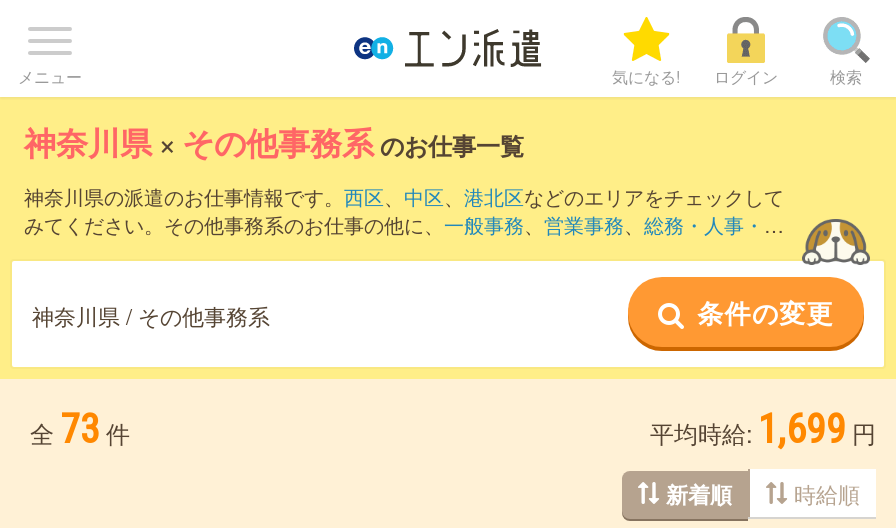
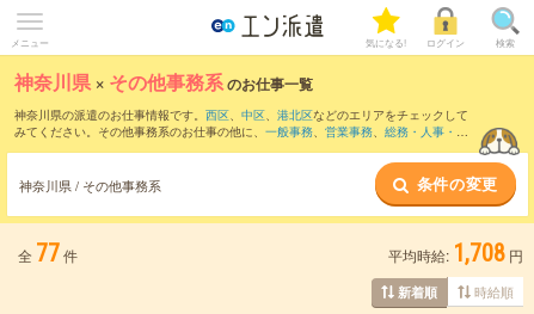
[30,405,130,453] 全 73 件 -> [18,239,78,267] 全 77 件
[650,405,876,453] 平均時給: 1,699 円 -> [388,239,523,267] 平均時給: 1,708 円

